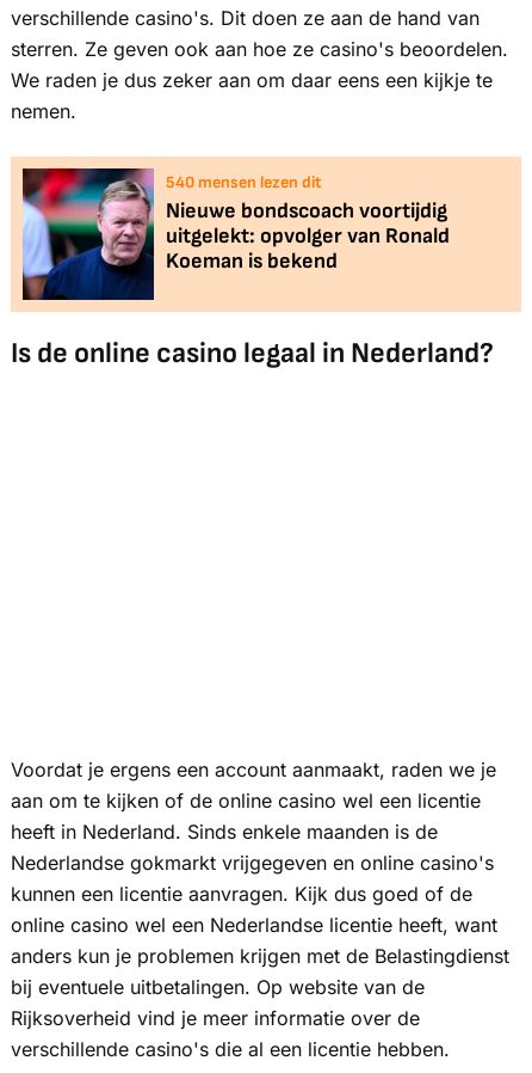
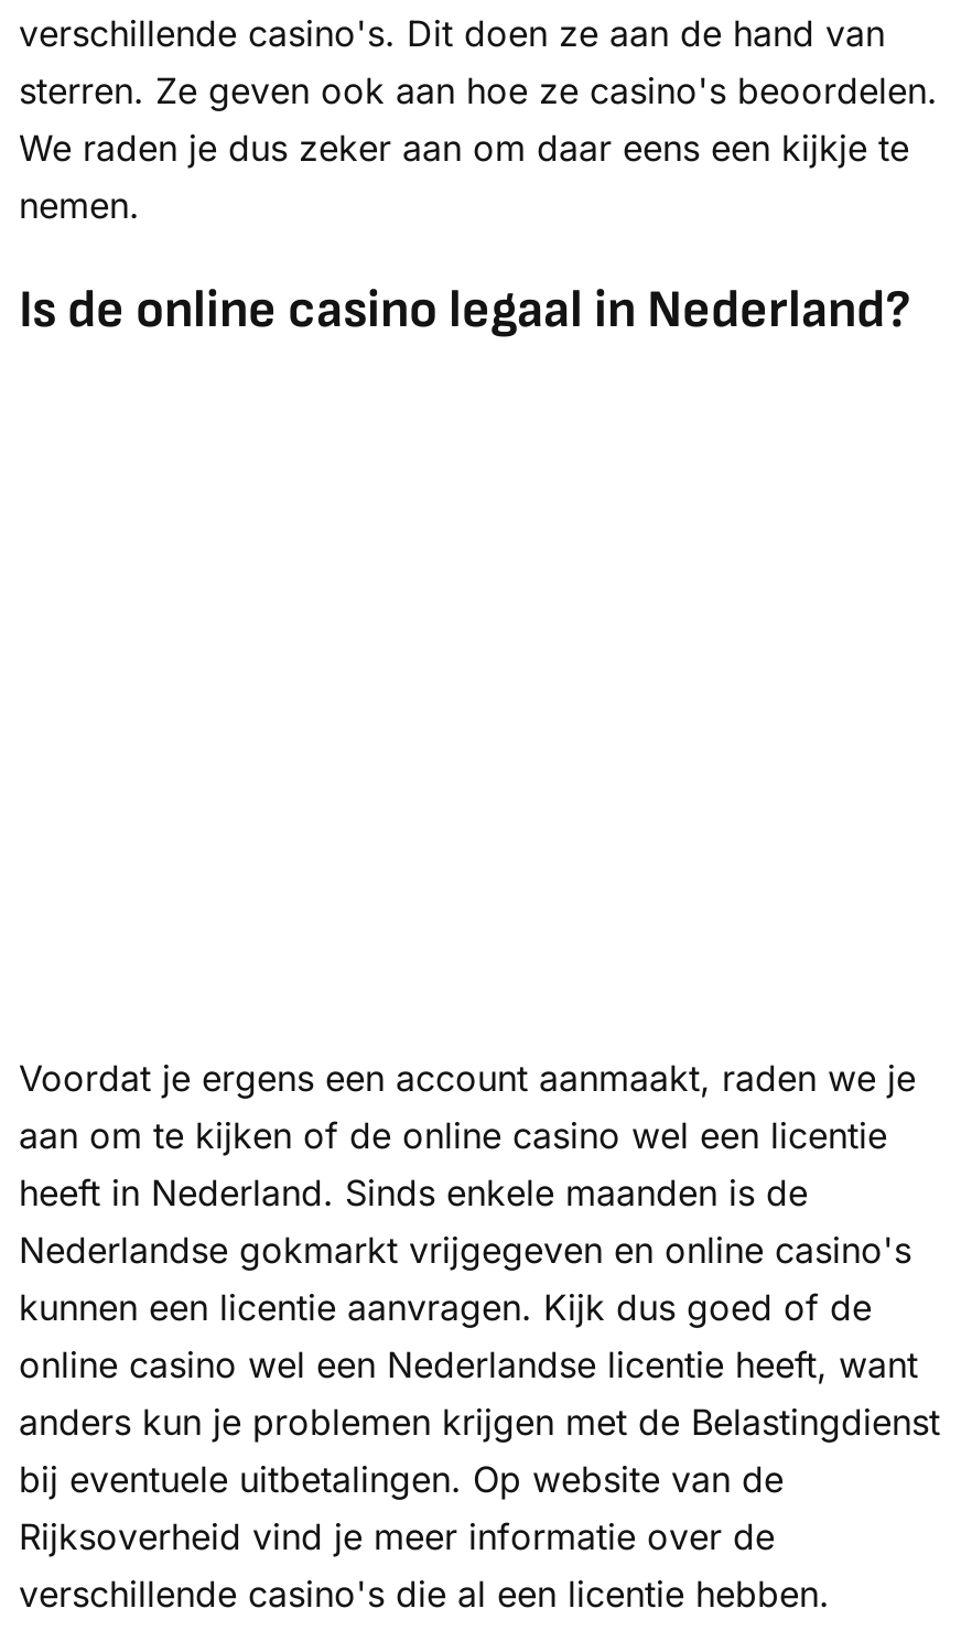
[11,157,521,312] [image] | 540 mensen lezen dit | Nieuwe bondscoach voortijdig | uitgelekt: opvolger van Ronald | Koeman is bekend -> none

